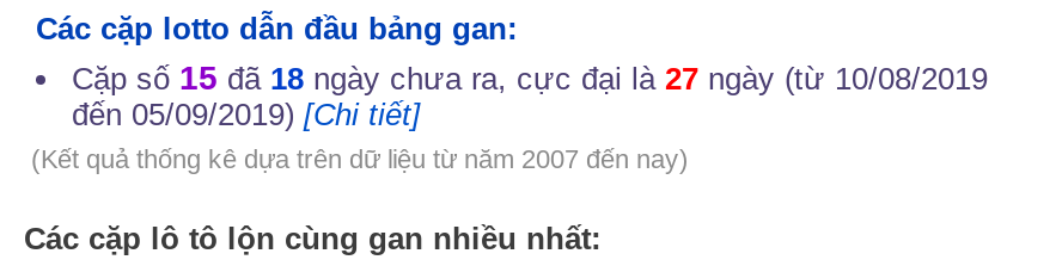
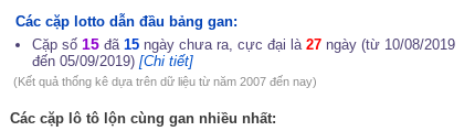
[72,58,988,97] Cặp số 15 đã 18 ngày chưa ra, cực đại là 27 ngày (từ 10/08/2019 -> [32,35,455,53] Cặp số 15 đã 15 ngày chưa ra, cực đại là 27 ngày (từ 10/08/2019

